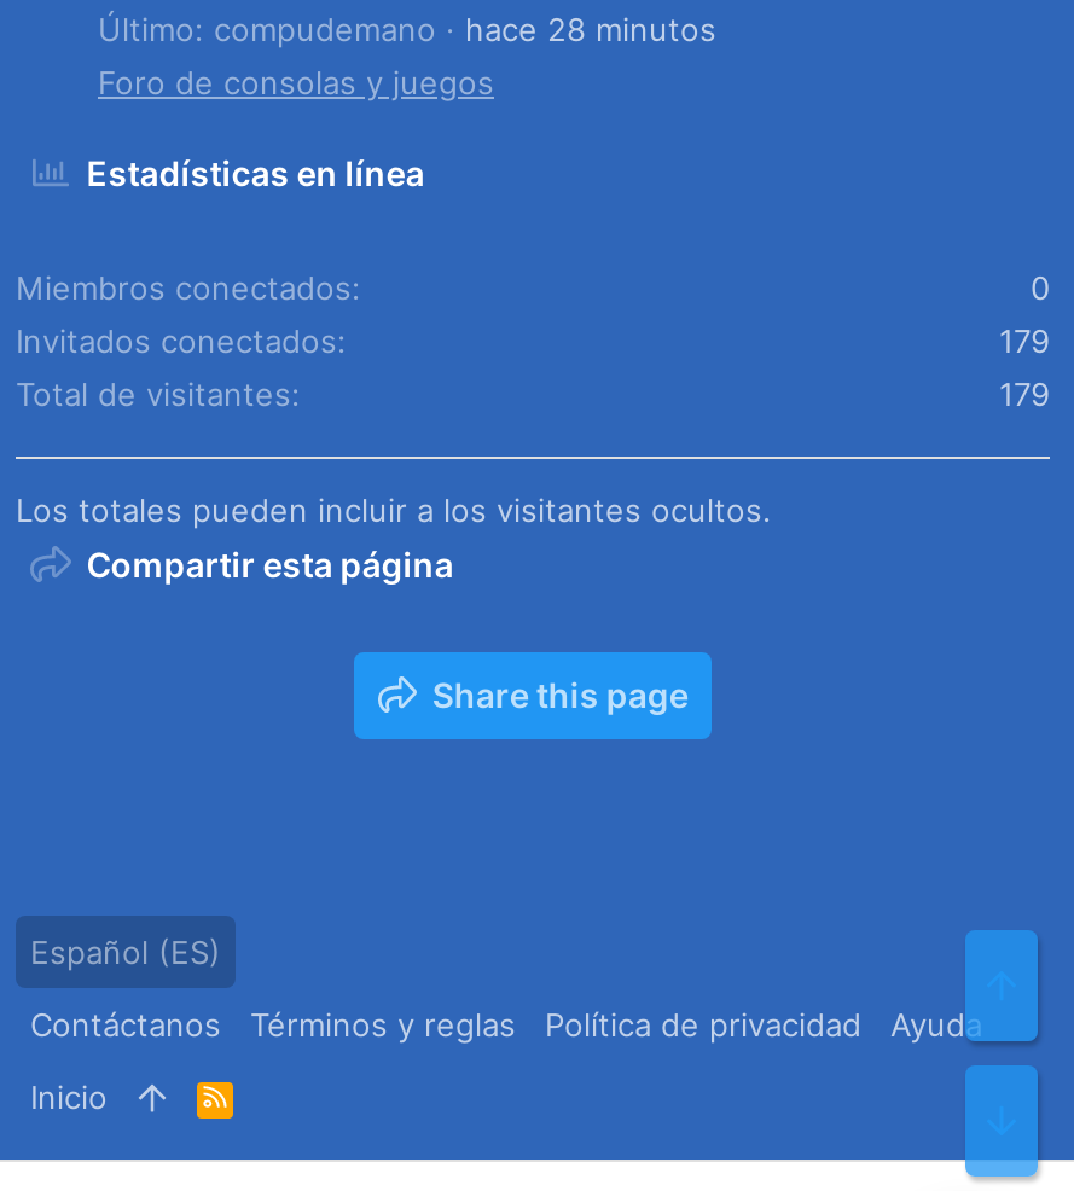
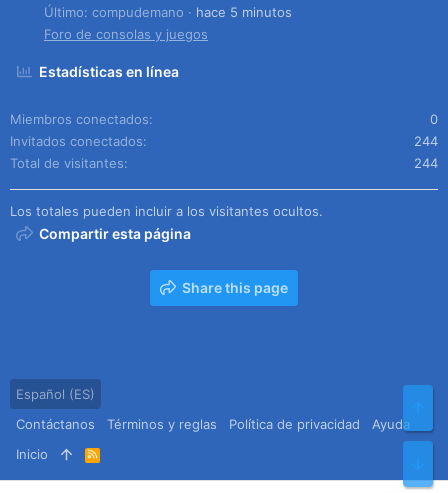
[98,9,716,48] Último: compudemano hace 28 minutos -> [44,4,292,20] Último: compudemano hace 5 minutos
[999,321,1050,359] 179 -> [414,133,438,149] 244
[999,374,1050,412] 179 -> [414,155,438,171] 244

